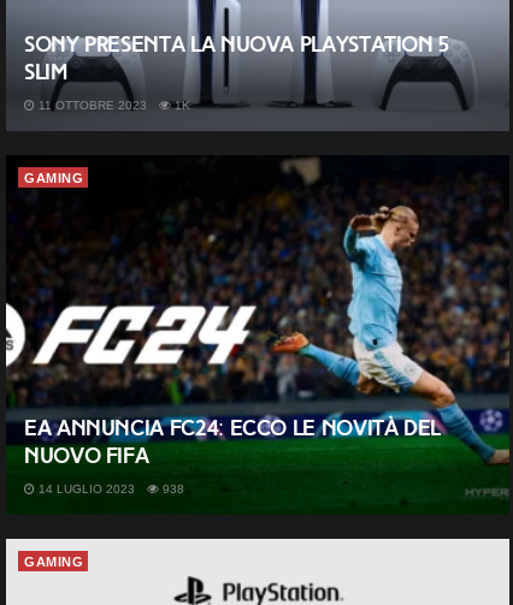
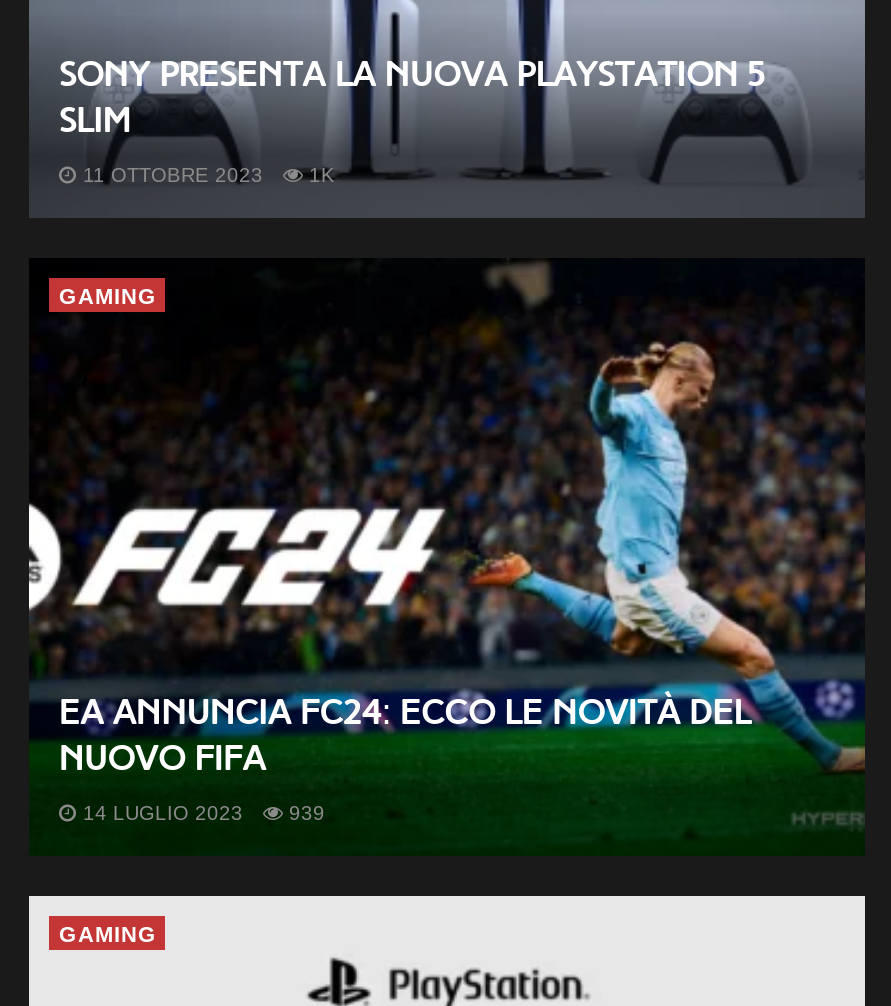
[35,482,184,496] 14 LUGLIO 2023 938 -> [77,802,325,824] 14 LUGLIO 2023 939

